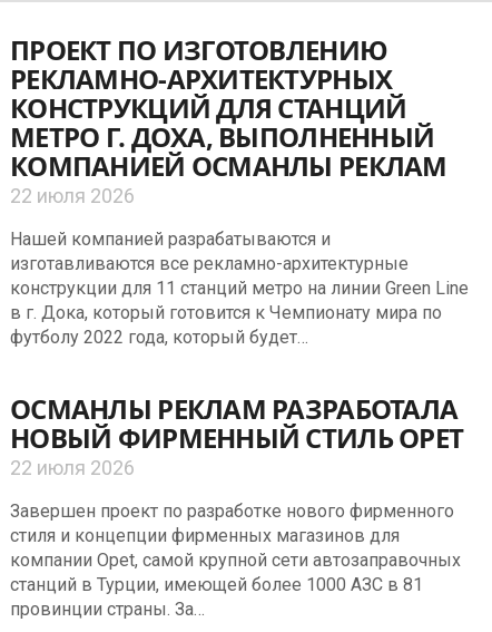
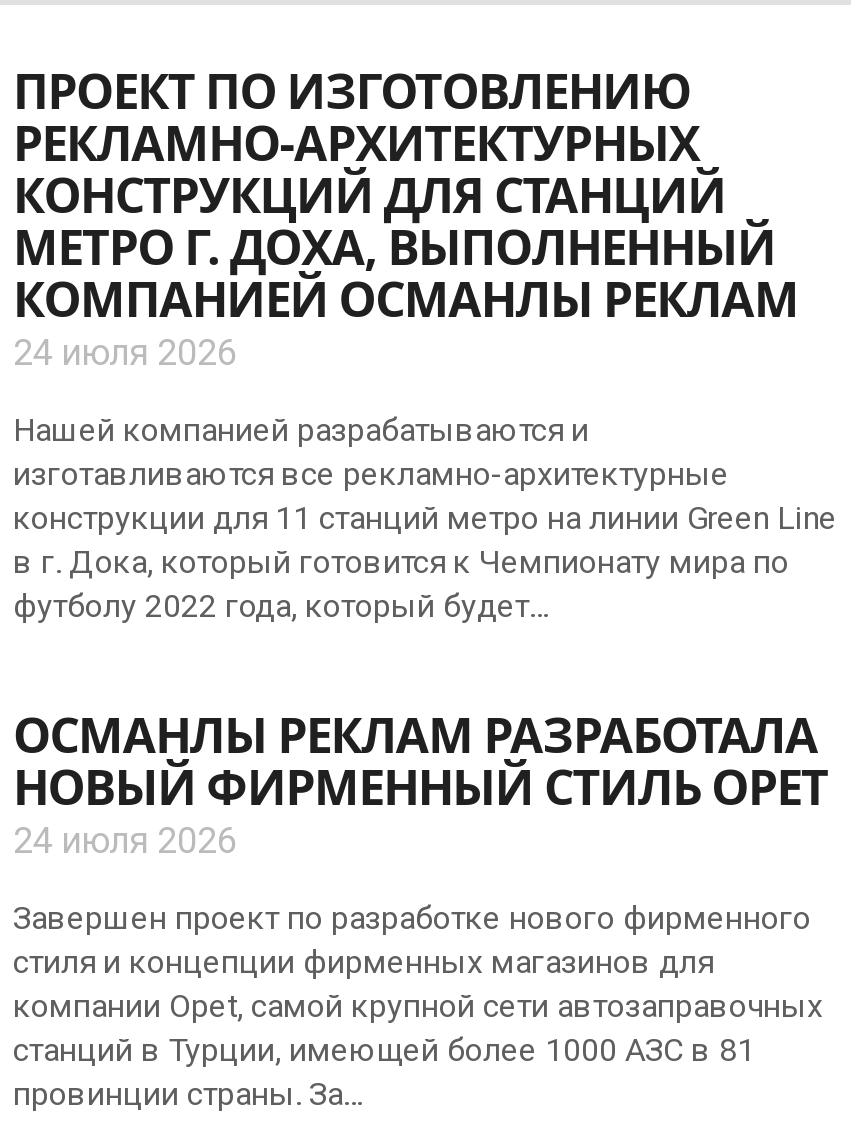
[10,184,135,207] 22 июля 2026 -> [13,332,237,374] 24 июля 2026
[10,456,135,479] 22 июля 2026 -> [13,820,237,862] 24 июля 2026

